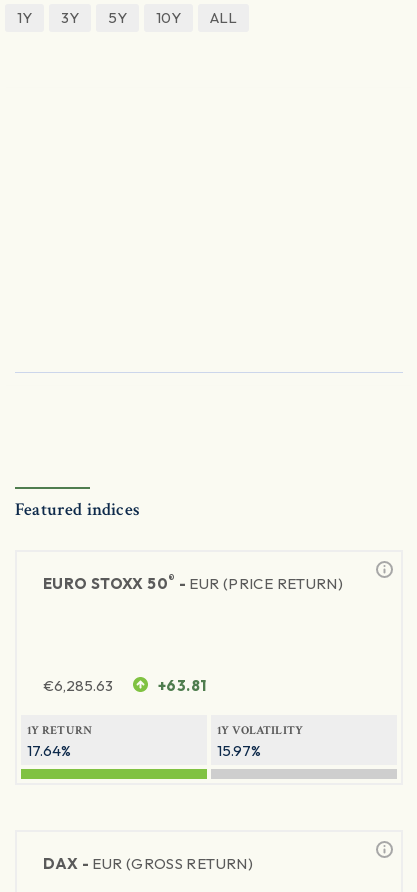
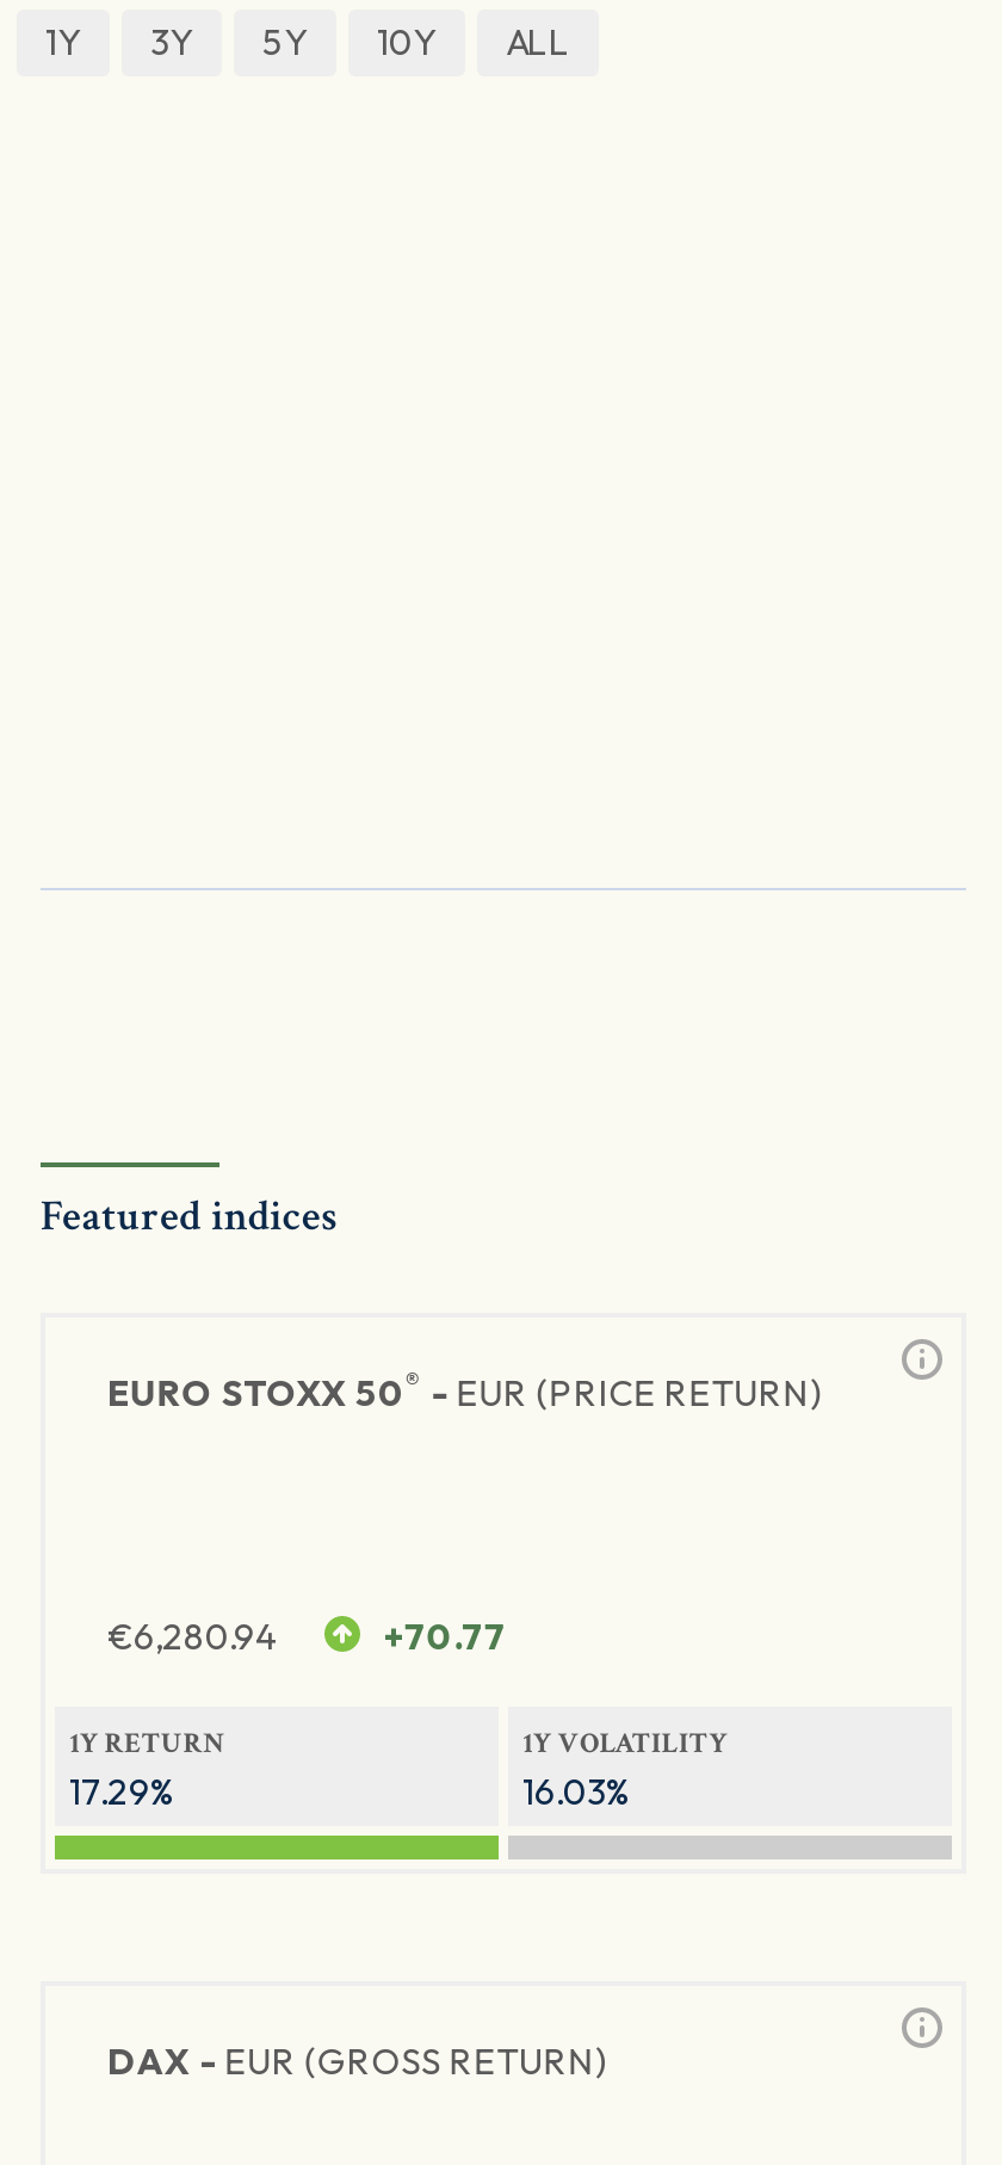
[43,676,113,695] €6,285.63 -> [107,1614,277,1659] €6,280.94
[158,676,206,695] +63.81 -> [384,1614,506,1659] +70.77
[27,741,71,760] 17.64% -> [69,1769,174,1814] 17.29%
[217,741,261,760] 15.97% -> [522,1769,630,1814] 16.03%

